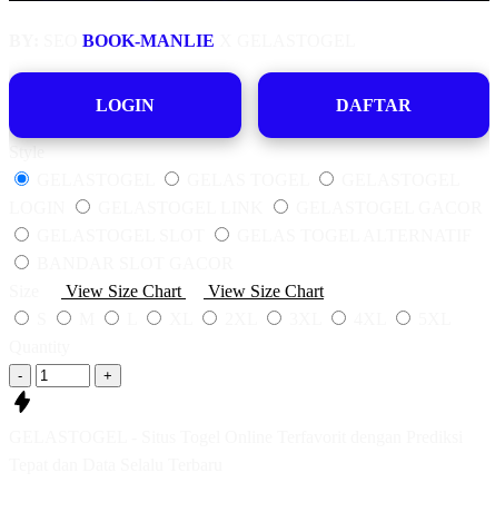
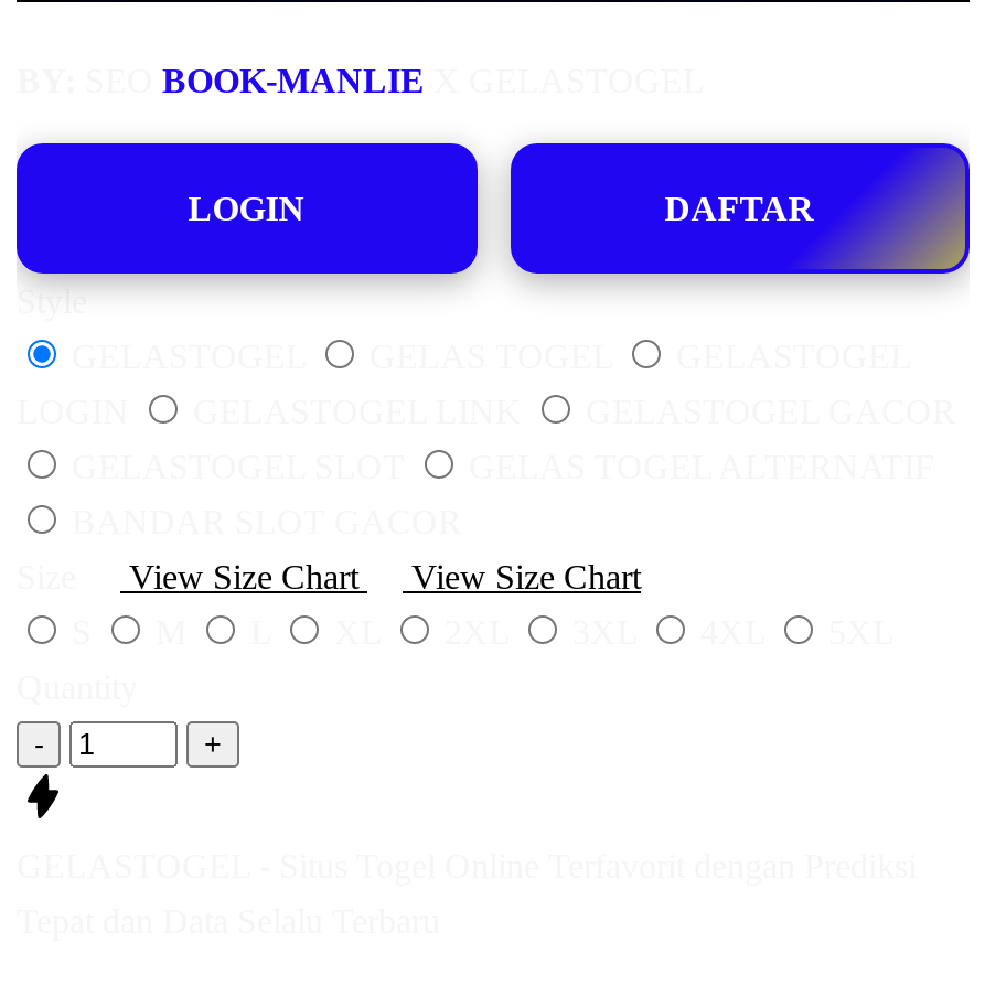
none -> [822,150,967,271] [image]

